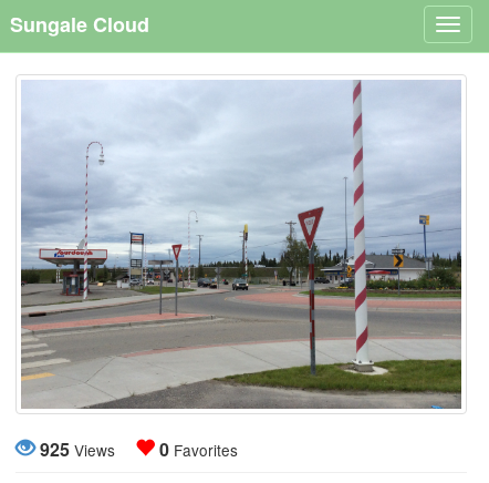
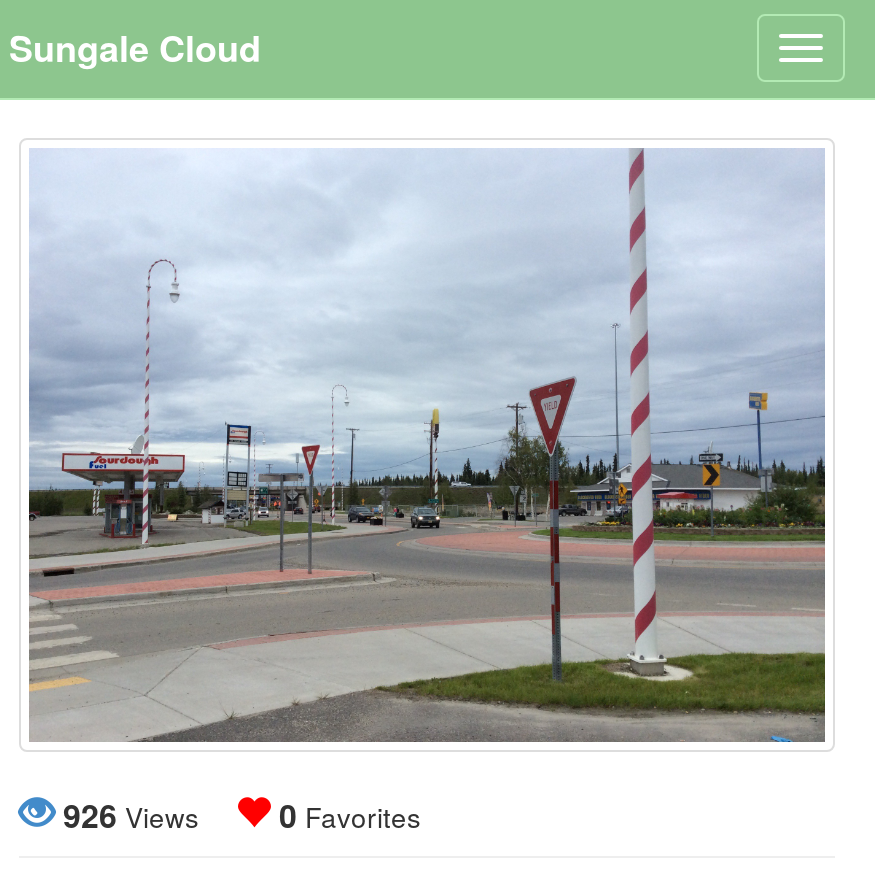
[40,437,238,462] 925 Views 0 Favorites -> [63,793,421,839] 926 Views 0 Favorites

